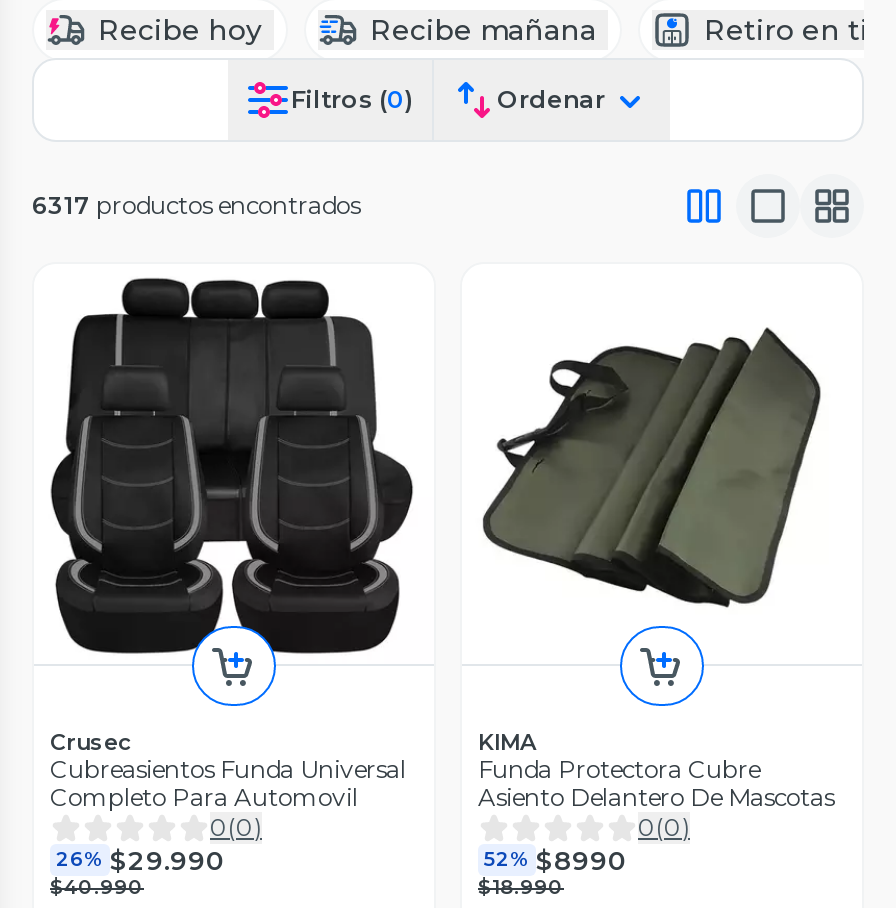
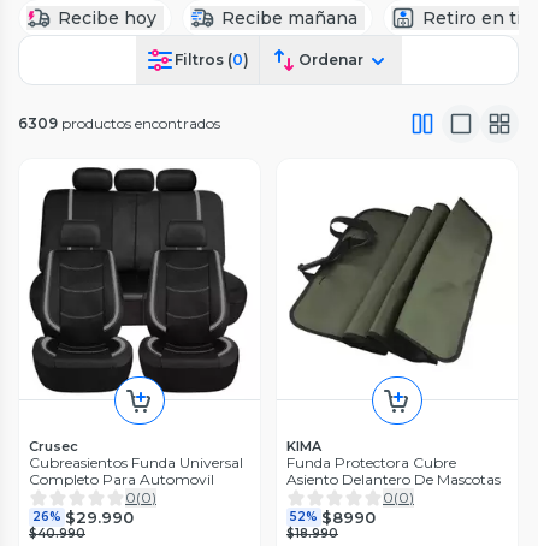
[32,191,360,221] 6317 productos encontrados -> [18,115,220,133] 6309 productos encontrados

